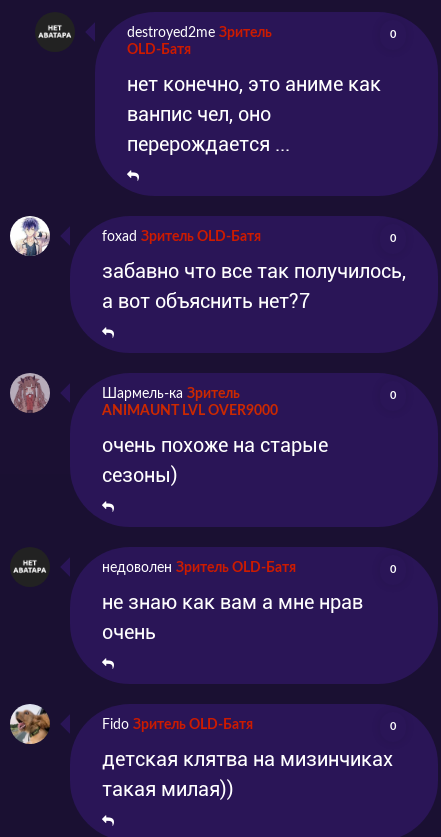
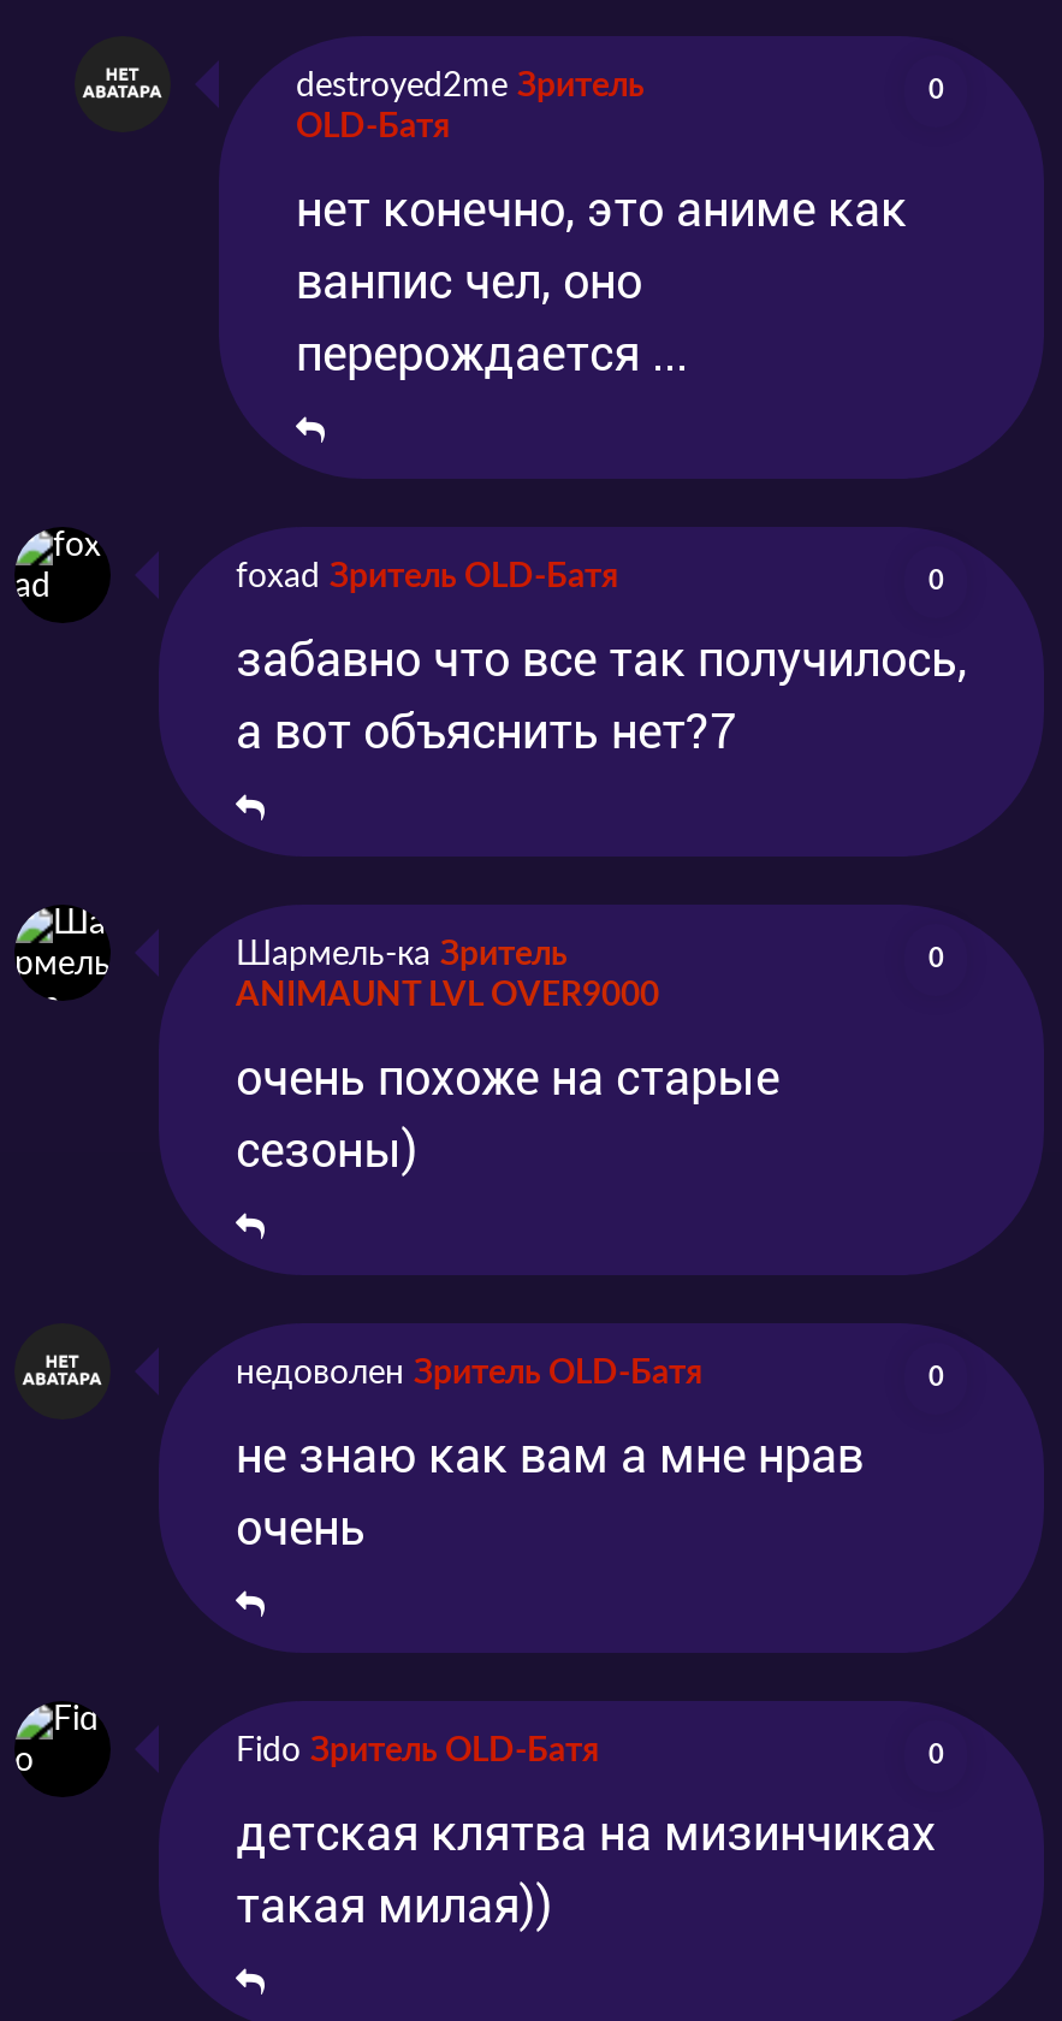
[9,215,51,256] [image] -> [12,527,111,623] [image]
[9,372,51,414] [image] -> [14,905,113,1001] [image]
[9,703,51,745] [image] -> [14,1701,111,1797] [image]

